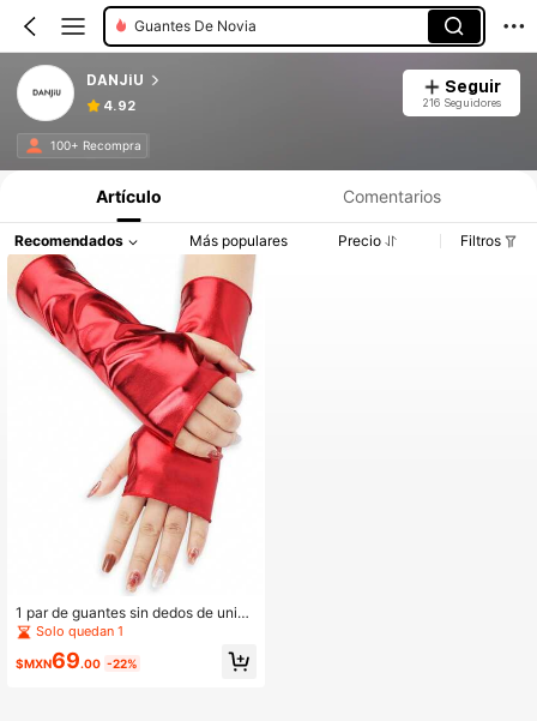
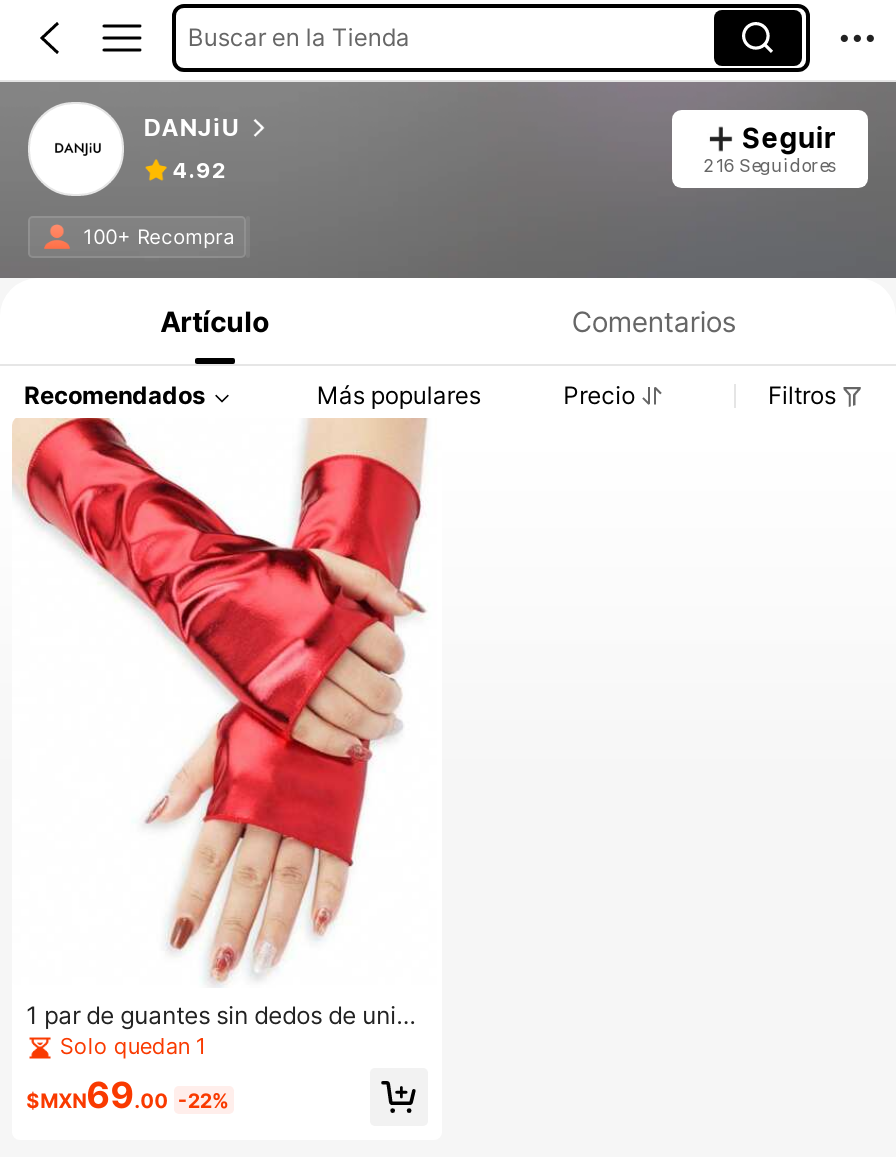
[134,17,256,35] Guantes De Novia -> [188,21,410,51] Buscar en la Tienda

